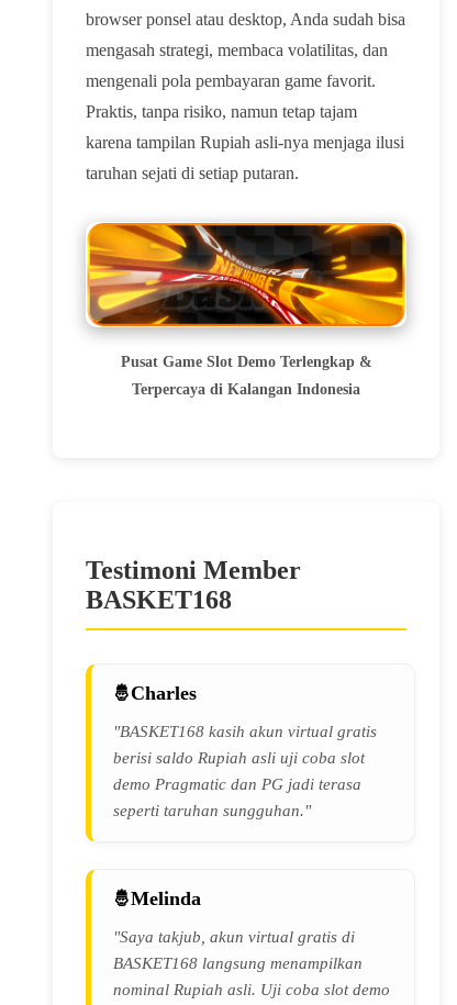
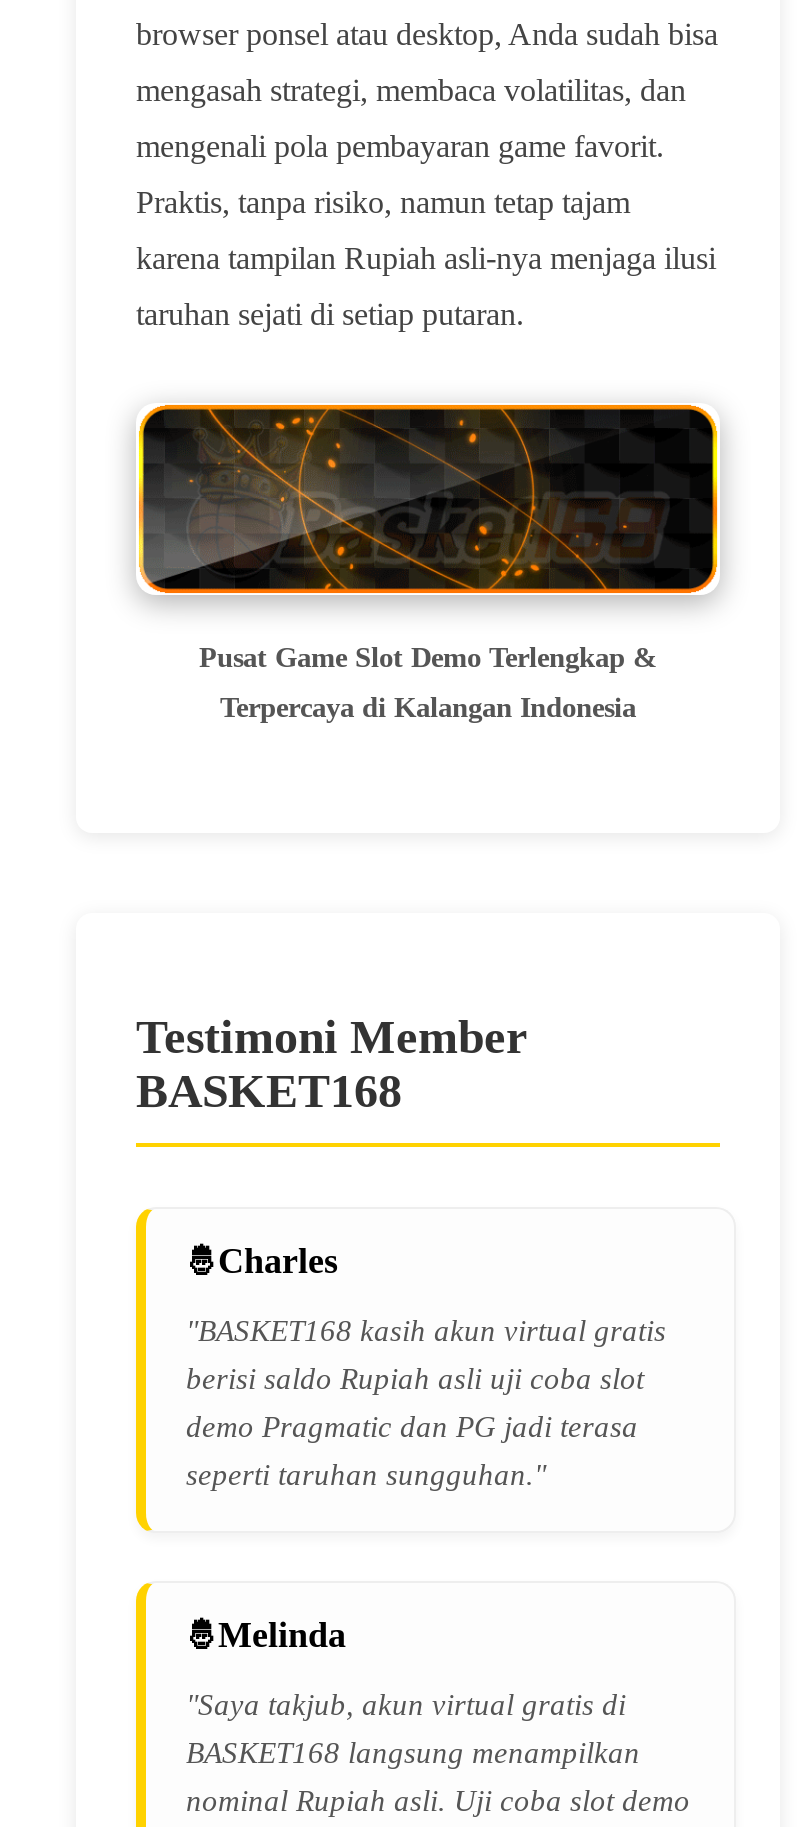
[89,224,404,325] [image] -> [142,407,716,591] [image]

